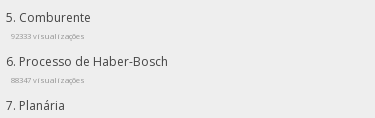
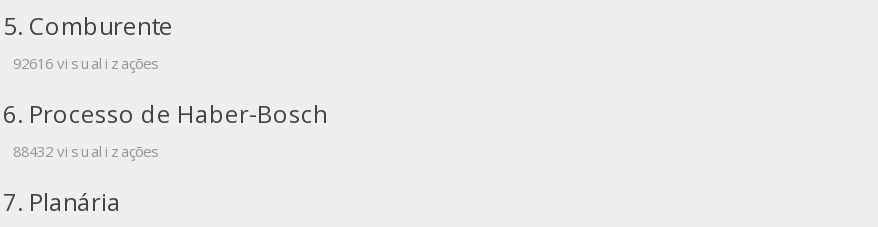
[11,31,85,41] 92333 visualizações -> [13,53,161,73] 92616 visualizações
[11,75,85,85] 88347 visualizações -> [13,141,161,161] 88432 visualizações

